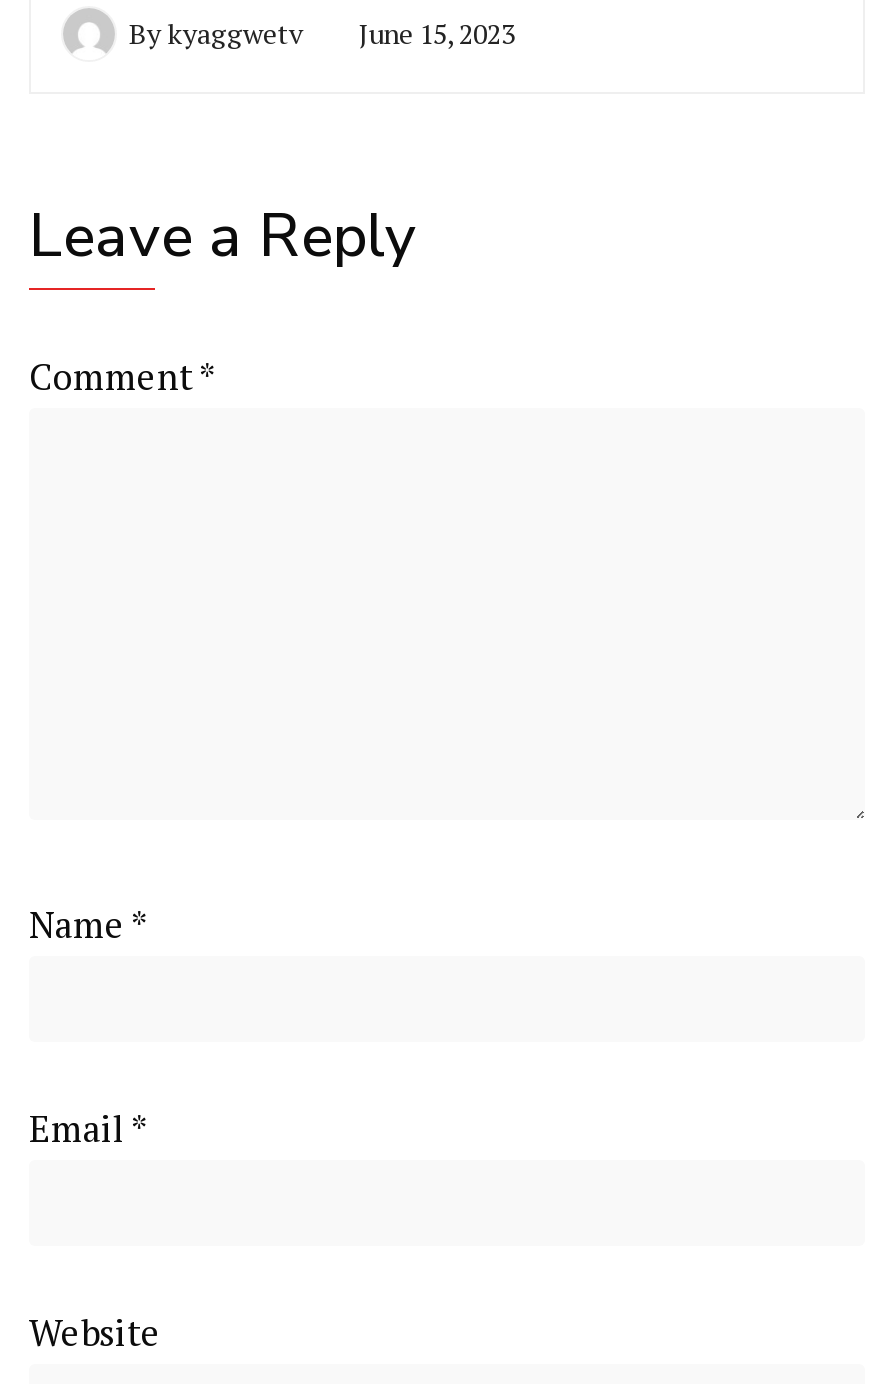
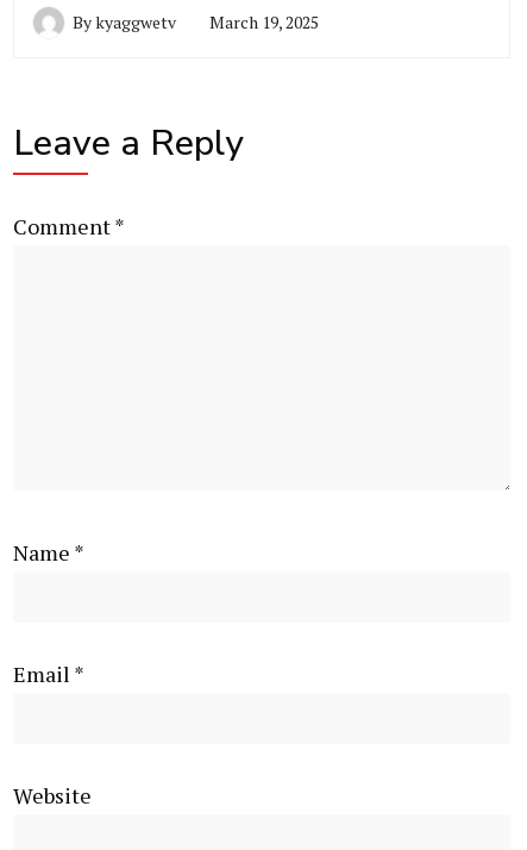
[129,14,515,52] Bykyaggwetv June 15, 2023 -> [73,11,319,33] Bykyaggwetv March 19, 2025

